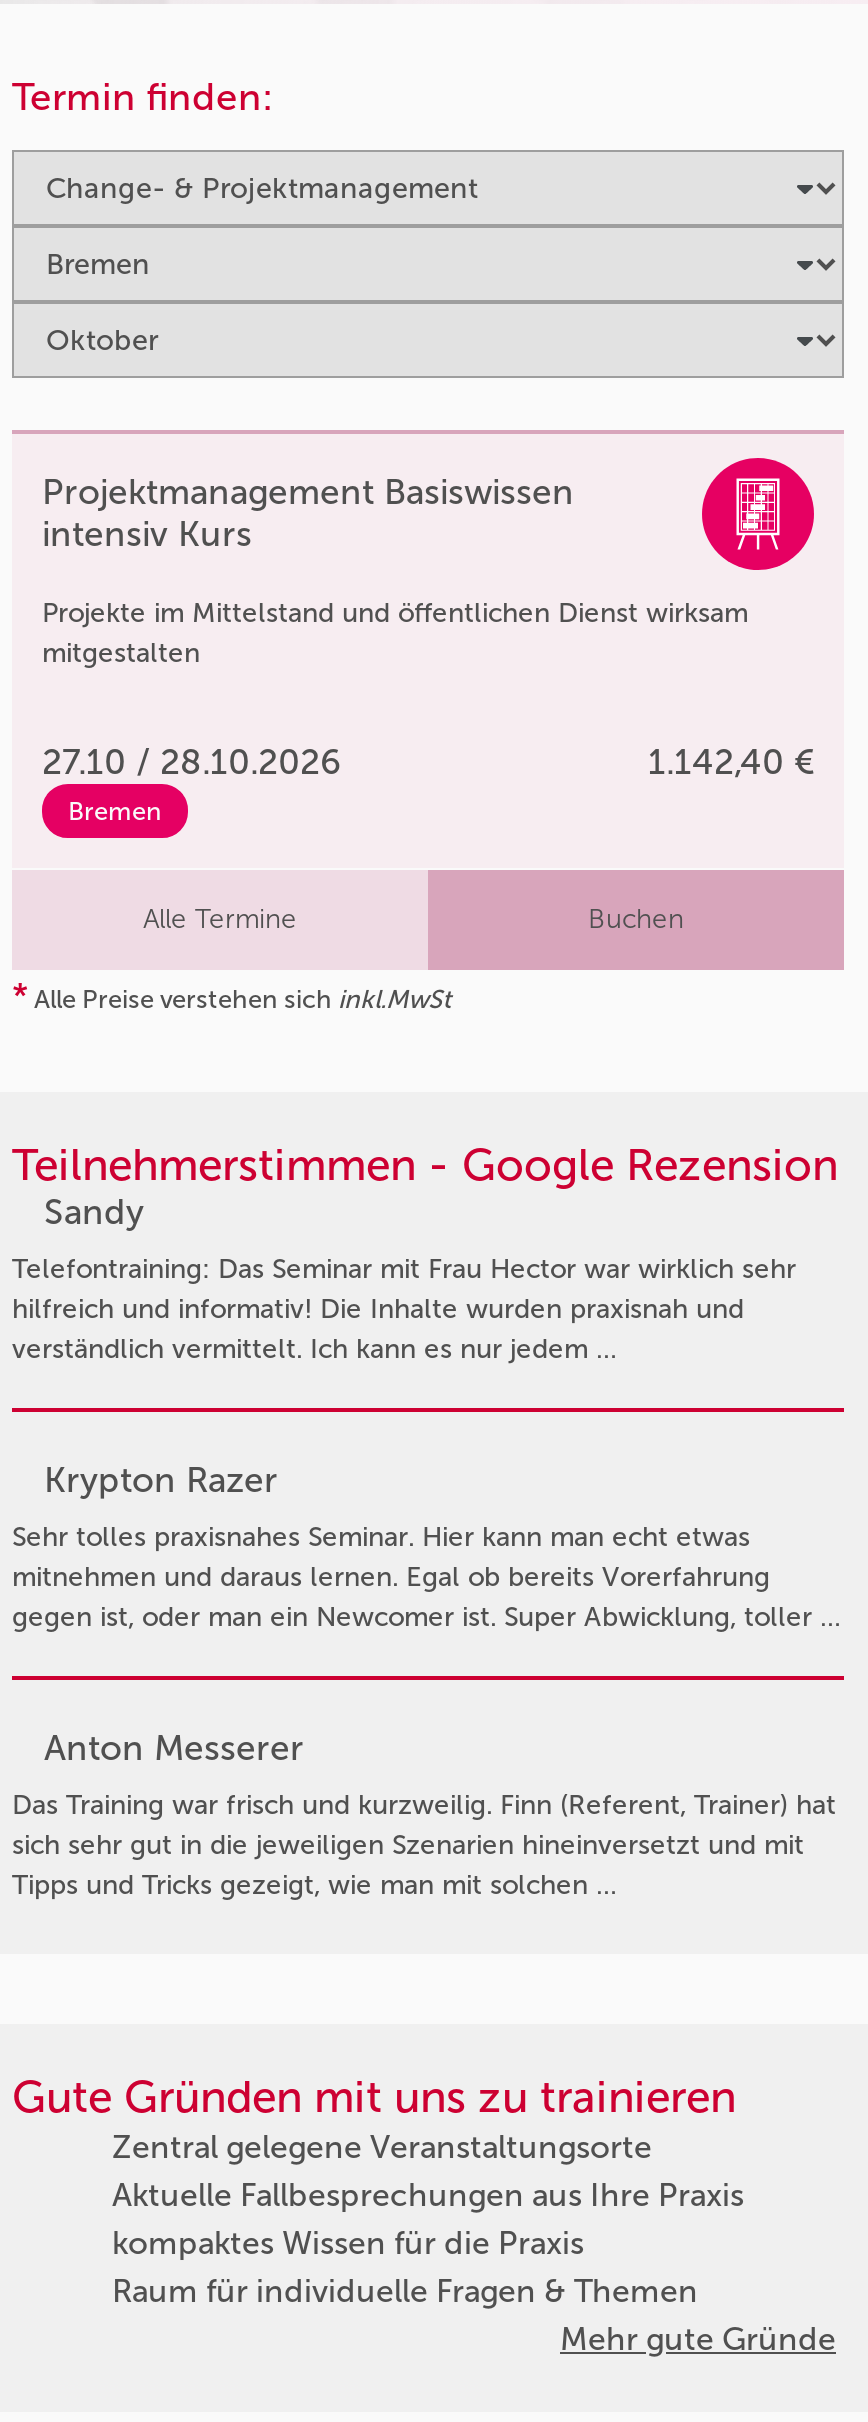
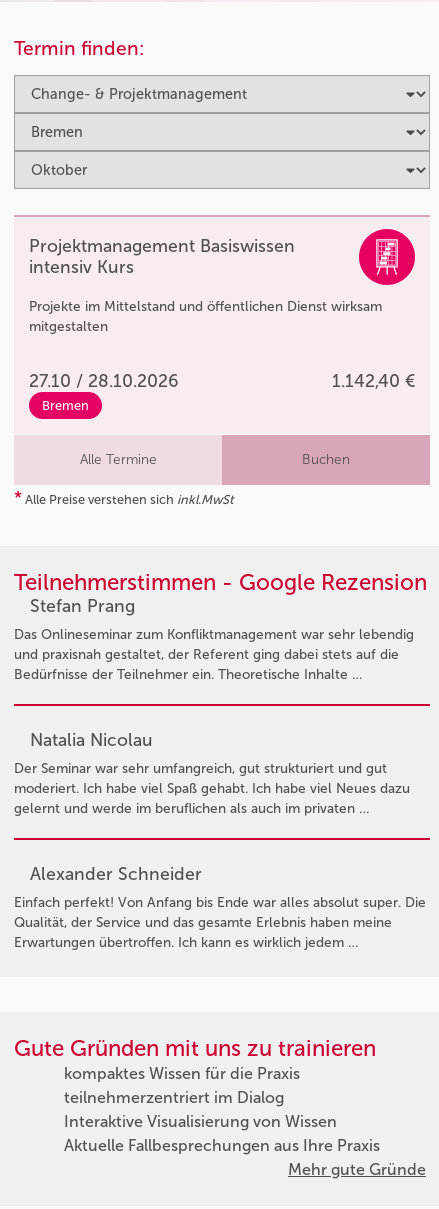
[12,1190,796,1366] Sandy | Telefontraining: Das Seminar mit Frau Hector war wirklich sehr | hilfreich und informativ! Die Inhalte wurden praxisnah und | verständlich vermittelt. Ich kann es nur jedem … -> [14,595,414,683] Stefan Prang | Das Onlineseminar zum Konfliktmanagement war sehr lebendig | und praxisnah gestaltet, der Referent ging dabei stets auf die | Bedürfnisse der Teilnehmer ein. Theoretische Inhalte …
[12,1458,840,1634] Krypton Razer | Sehr tolles praxisnahes Seminar. Hier kann man echt etwas | mitnehmen und daraus lernen. Egal ob bereits Vorerfahrung | gegen ist, oder man ein Newcomer ist. Super Abwicklung, toller … -> [14,729,410,817] Natalia Nicolau | Der Seminar war sehr umfangreich, gut strukturiert und gut | moderiert. Ich habe viel Spaß gehabt. Ich habe viel Neues dazu | gelernt und werde im beruflichen als auch im privaten …
[12,1726,836,1902] Anton Messerer | Das Training war frisch und kurzweilig. Finn (Referent, Trainer) hat | sich sehr gut in die jeweiligen Szenarien hineinversetzt und mit | Tipps und Tricks gezeigt, wie man mit solchen … -> [14,863,426,951] Alexander Schneider | Einfach perfekt! Von Anfang bis Ende war alles absolut super. Die | Qualität, der Service und das gesamte Erlebnis haben meine | Erwartungen übertroffen. Ich kann es wirklich jedem …
[112,2128,652,2166] Zentral gelegene Veranstaltungsorte -> none
moved [112,2176,744,2214] -> [64,1136,380,1155]: Aktuelle Fallbesprechungen aus Ihre Praxis
moved [112,2224,584,2262] -> [64,1064,300,1083]: kompaktes Wissen für die Praxis
[112,2272,698,2310] Raum für individuelle Fragen & Themen -> [64,1088,337,1131] teilnehmerzentriert im Dialog | Interaktive Visualisierung von Wissen

